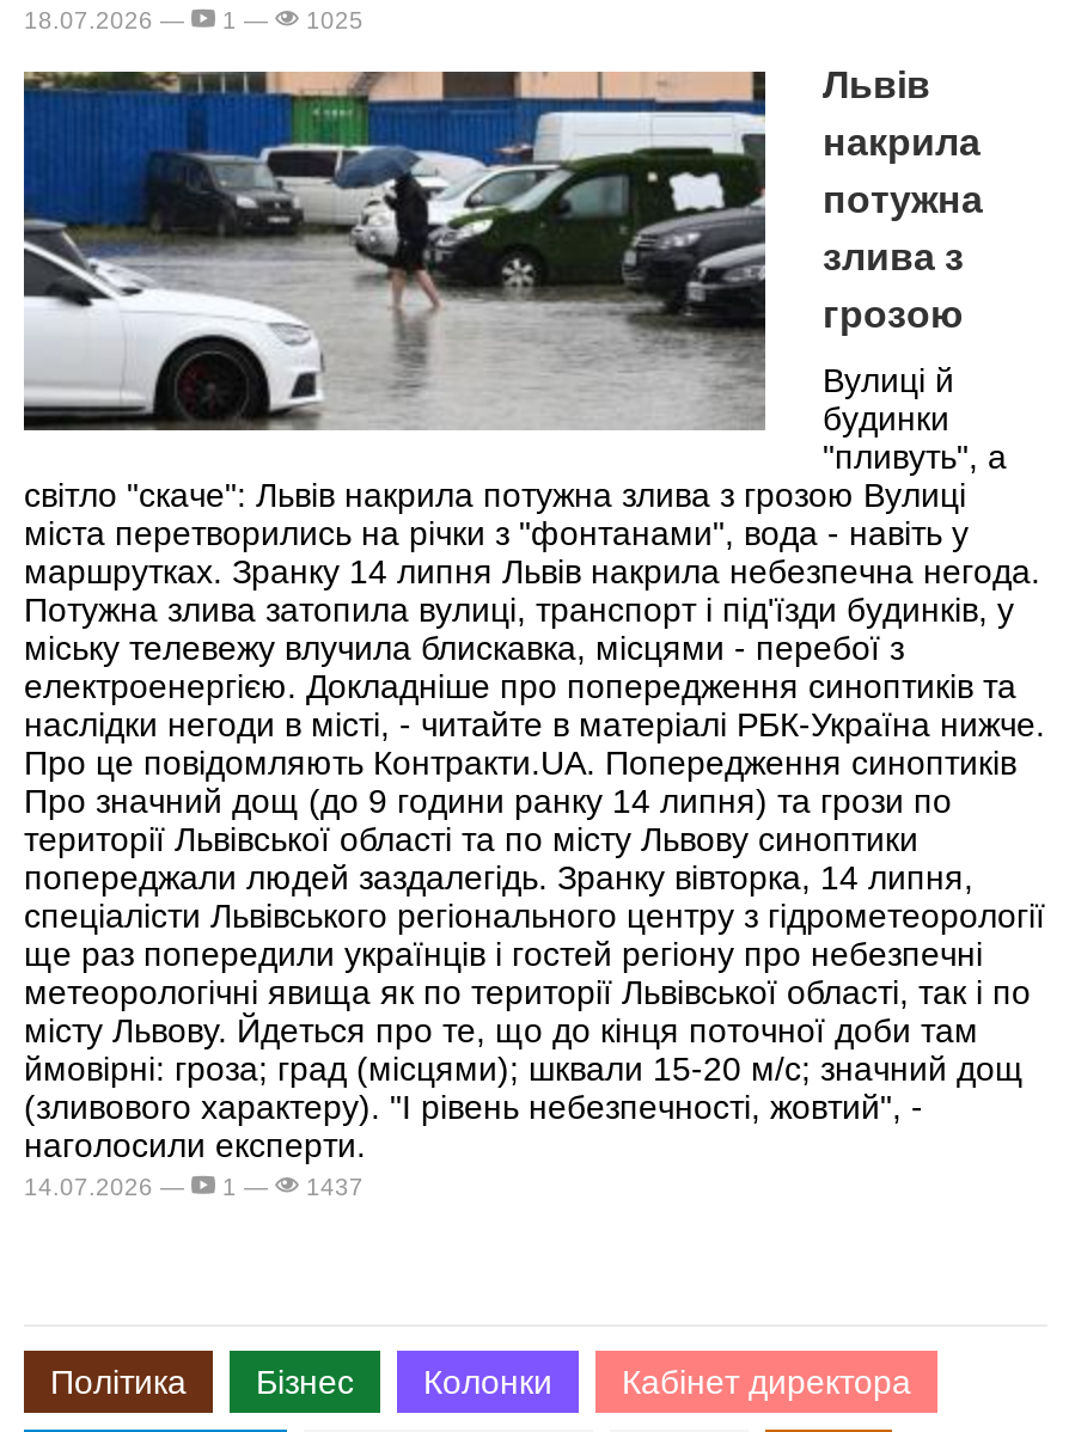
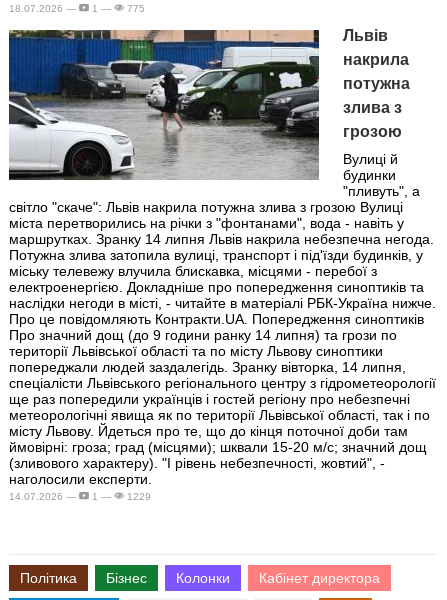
[24,7,364,34] 18.07.2026 — 1 — 1025 -> [9,3,145,14] 18.07.2026 — 1 — 775
[24,1175,364,1201] 14.07.2026 — 1 — 1437 -> [9,491,151,502] 14.07.2026 — 1 — 1229

